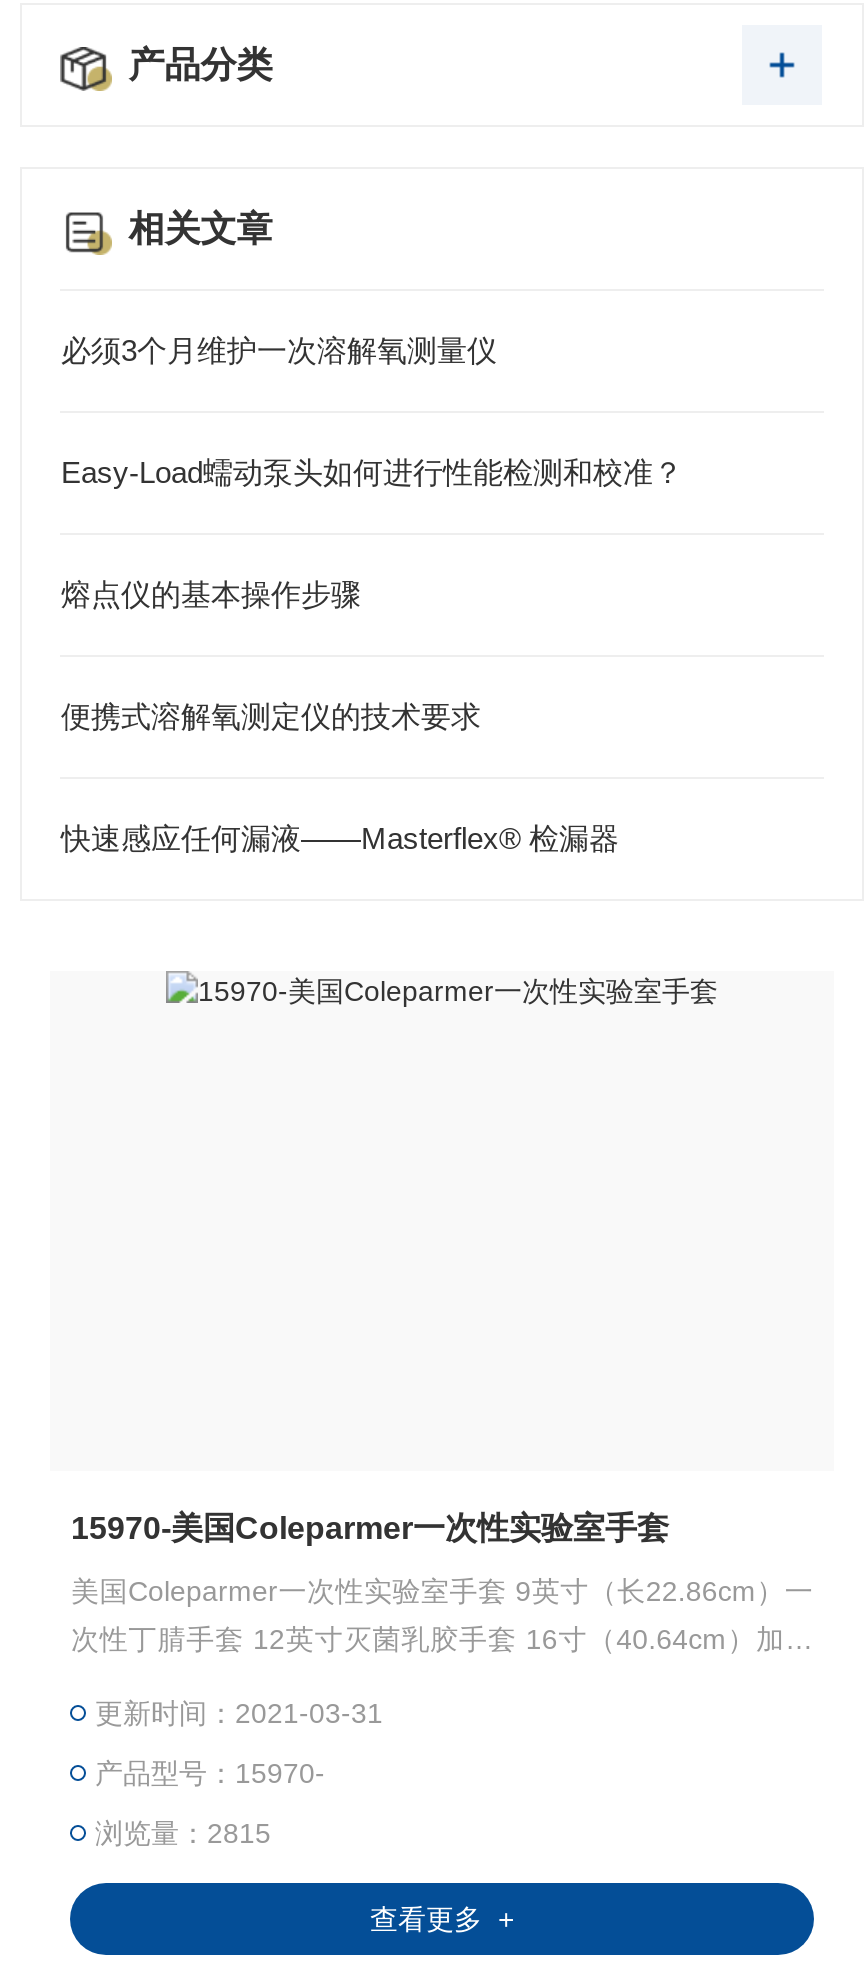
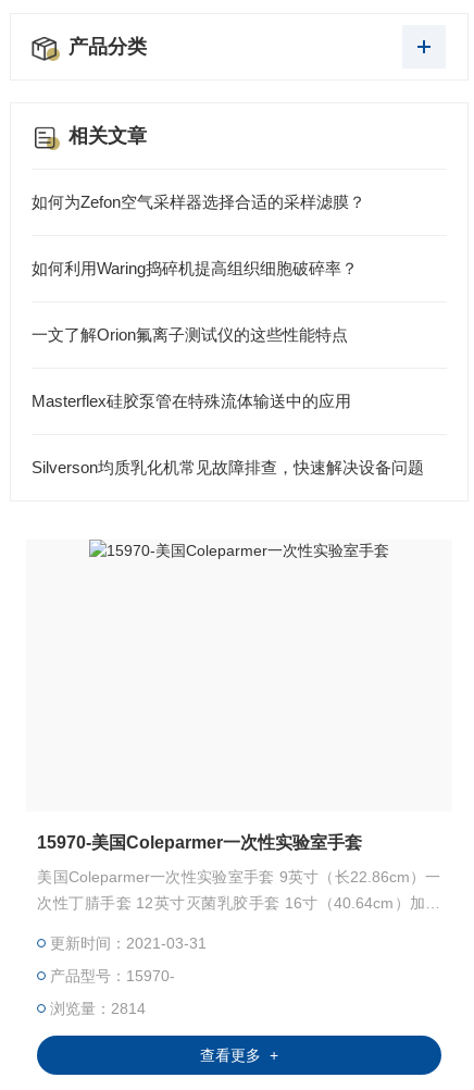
[61,333,497,367] 必须3个月维护一次溶解氧测量仪 -> [32,193,366,211] 如何为Zefon空气采样器选择合适的采样滤膜？
[61,455,683,489] Easy-Load蠕动泵头如何进行性能检测和校准？ -> [32,259,358,277] 如何利用Waring捣碎机提高组织细胞破碎率？
[61,577,361,611] 熔点仪的基本操作步骤 -> [32,325,348,344] 一文了解Orion氟离子测试仪的这些性能特点
[61,699,481,733] 便携式溶解氧测定仪的技术要求 -> [32,392,352,410] Masterflex硅胶泵管在特殊流体输送中的应用
[61,821,619,855] 快速感应任何漏液——Masterflex® 检漏器 -> [32,458,424,476] Silverson均质乳化机常见故障排查，快速解决设备问题
[95,1817,271,1849] 浏览量：2815 -> [50,1000,146,1017] 浏览量：2814

